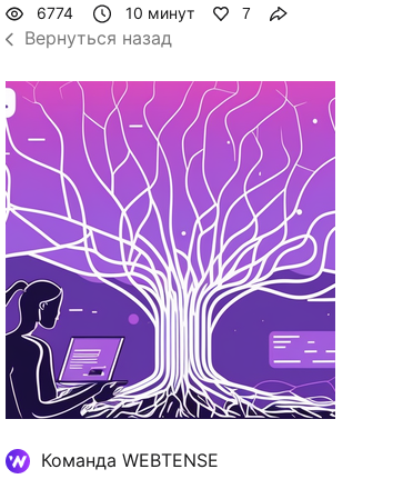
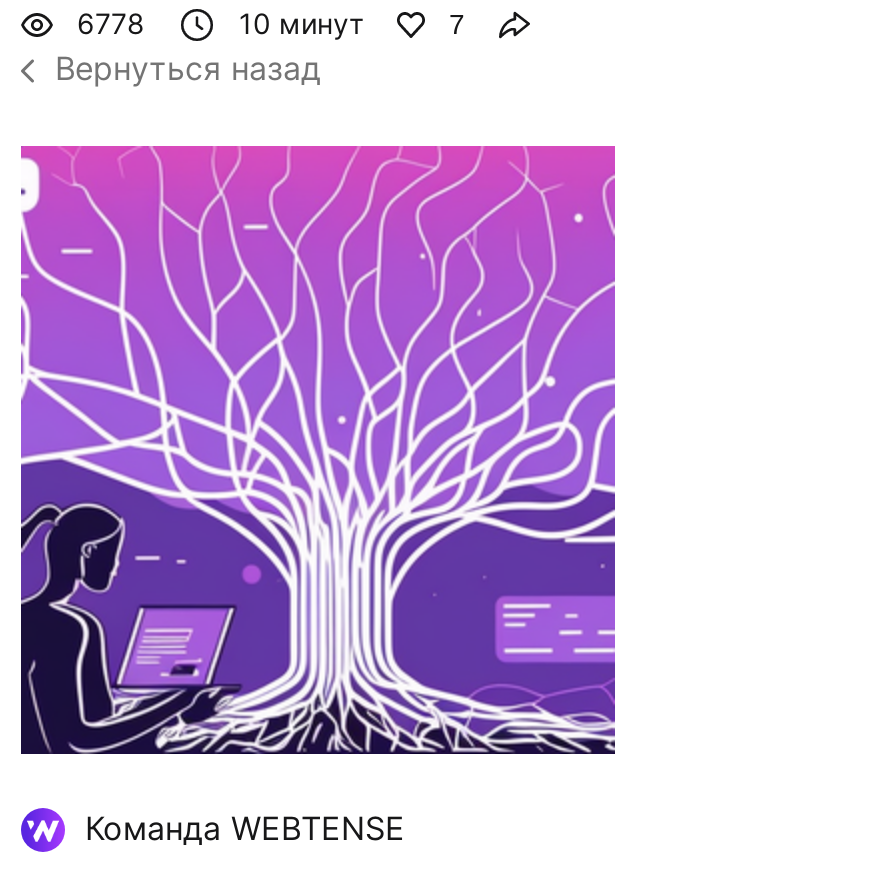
[37,3,73,22] 6774 -> [77,6,145,40] 6778

